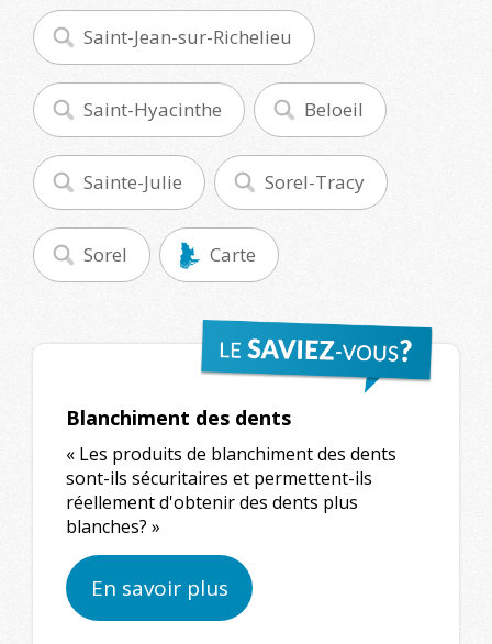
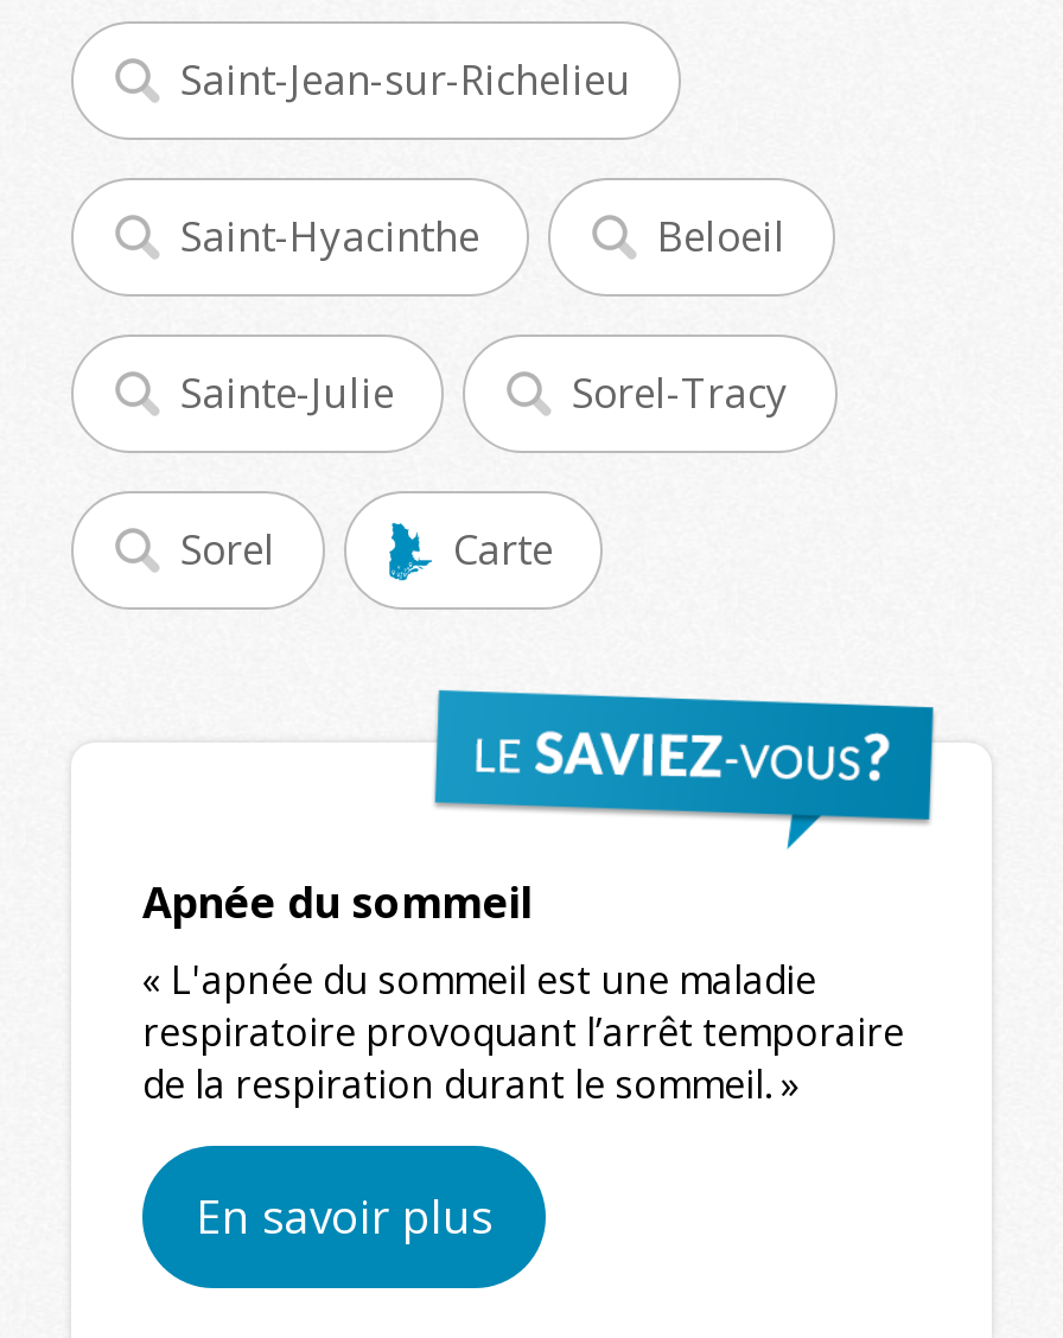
[66,405,396,539] Blanchiment des dents | « Les produits de blanchiment des dents | sont-ils sécuritaires et permettent-ils | réellement d'obtenir des dents plus | blanches? » -> [142,873,904,1110] Apnée du sommeil | « L'apnée du sommeil est une maladie | respiratoire provoquant l’arrêt temporaire | de la respiration durant le sommeil. »

